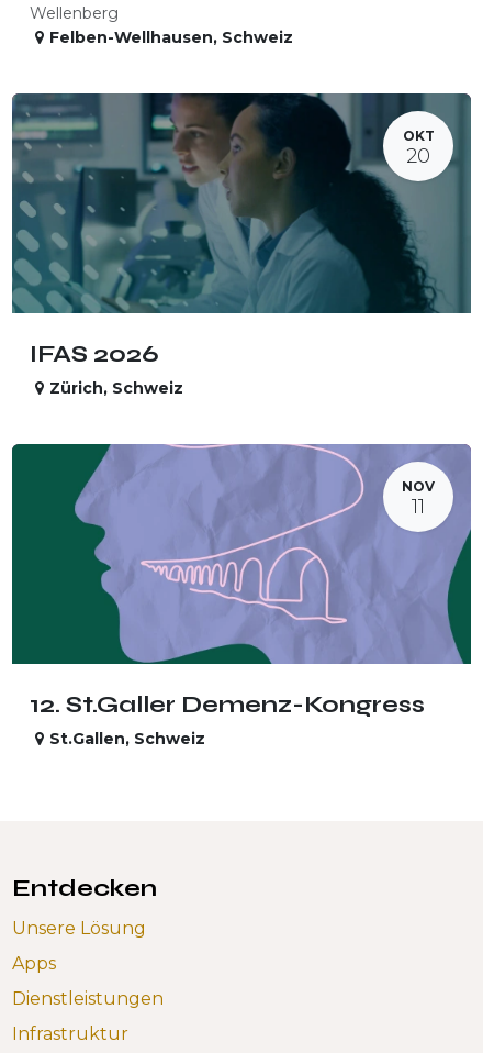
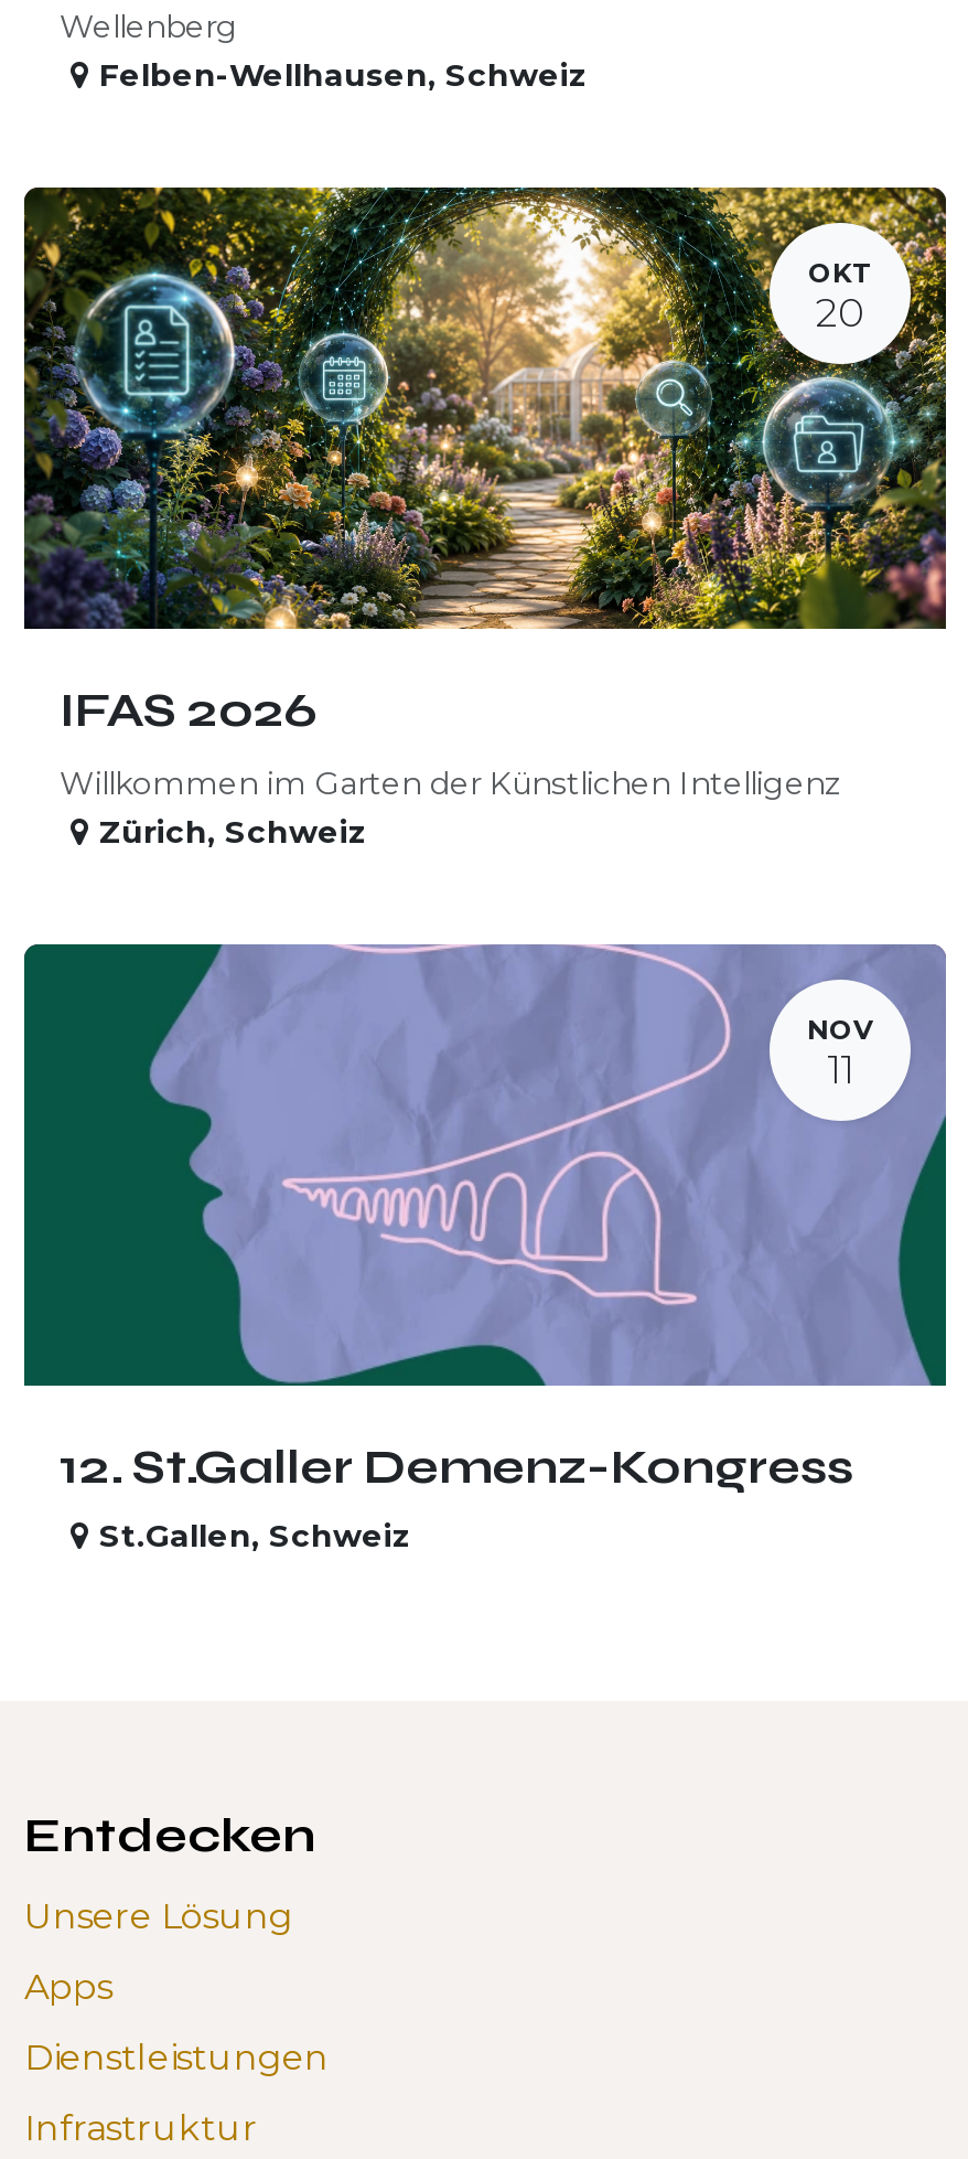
[11,92,472,314] [image] -> [22,185,948,631] [image]
none -> [60,763,842,803] Willkommen im Garten der Künstlichen Intelligenz

